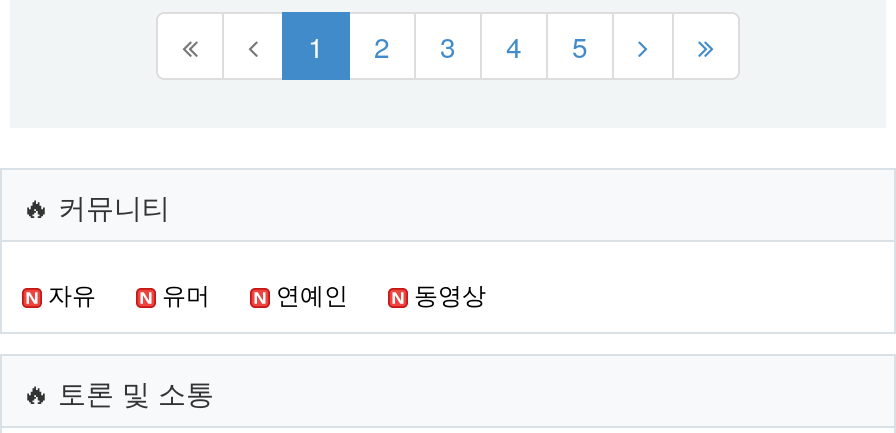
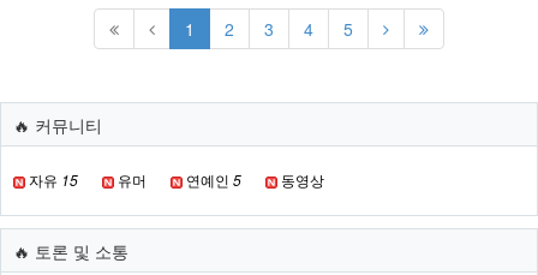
[42,276,96,310] 자유 -> [25,170,78,190] 자유 15
[270,276,348,310] 연예인 -> [183,170,241,190] 연예인 5

